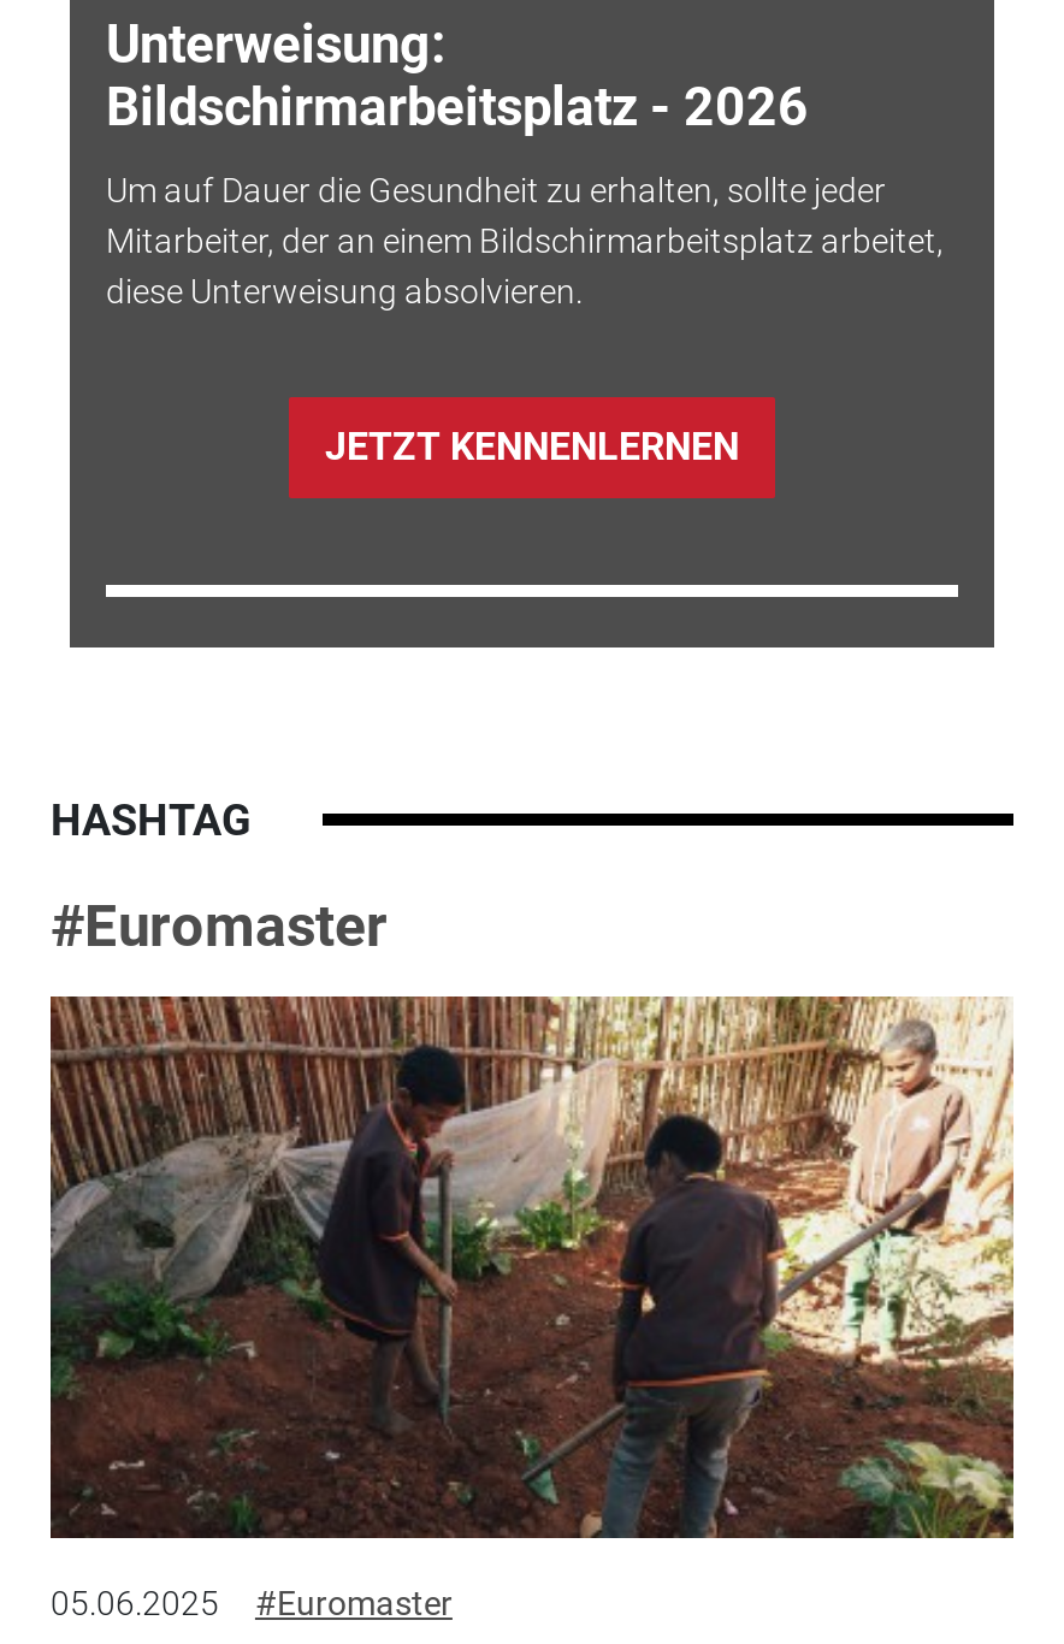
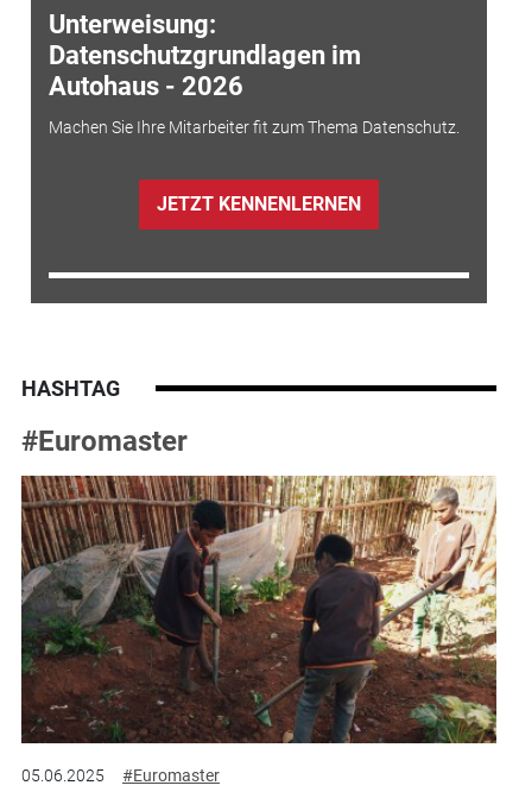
[106,78,809,138] Bildschirmarbeitsplatz - 2026 -> [49,41,361,101] Datenschutzgrundlagen im | Autohaus - 2026
[106,170,944,310] Um auf Dauer die Gesundheit zu erhalten, sollte jeder | Mitarbeiter, der an einem Bildschirmarbeitsplatz arbeitet, | diese Unterweisung absolvieren. -> [49,117,460,136] Machen Sie Ihre Mitarbeiter fit zum Thema Datenschutz.

